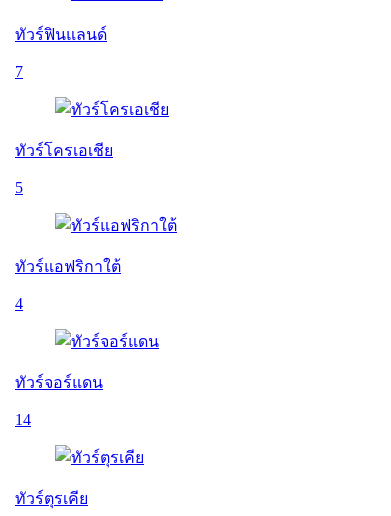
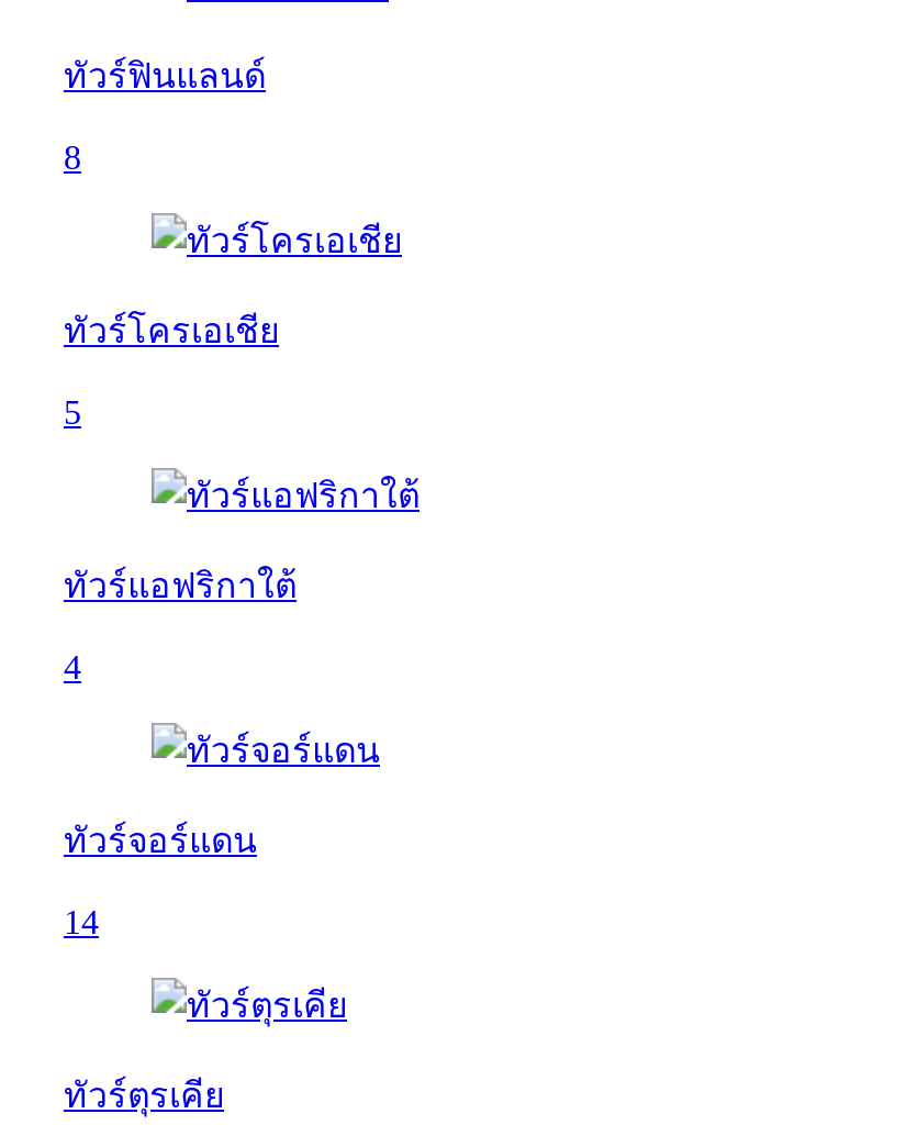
[15,63,23,80] 7 -> [64,138,81,176] 8

